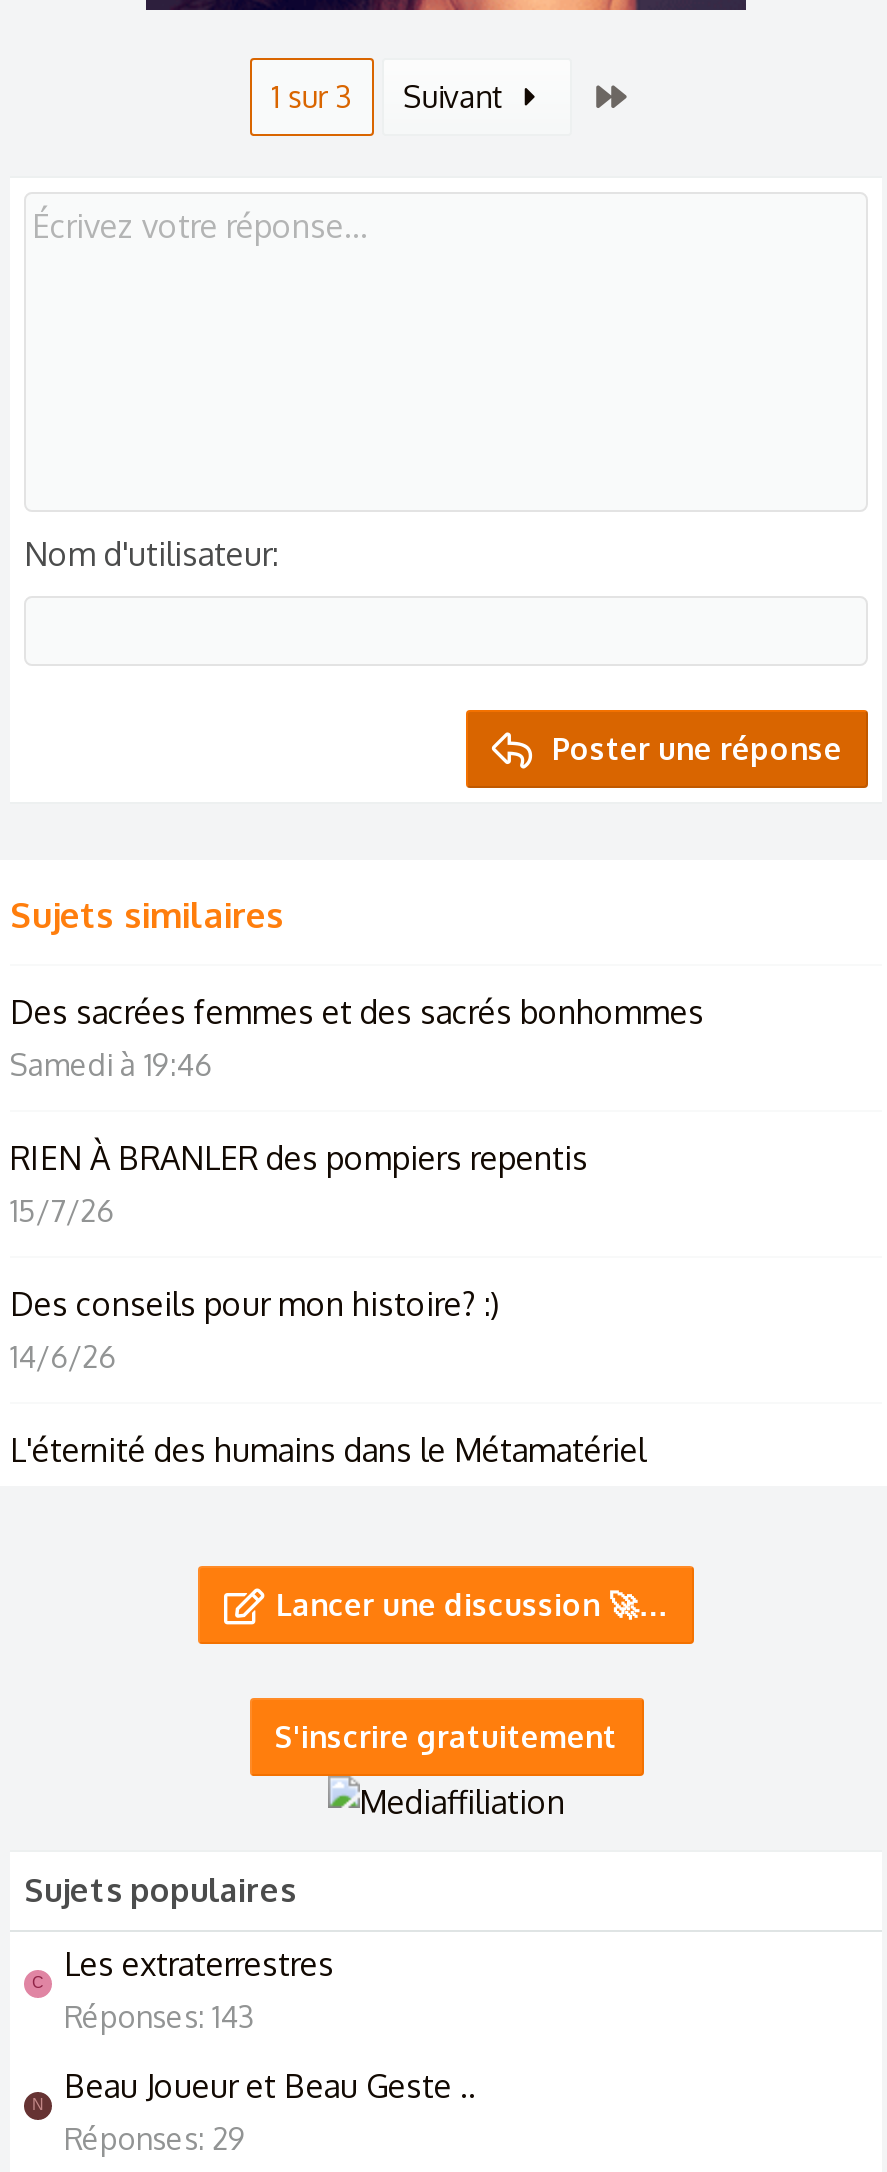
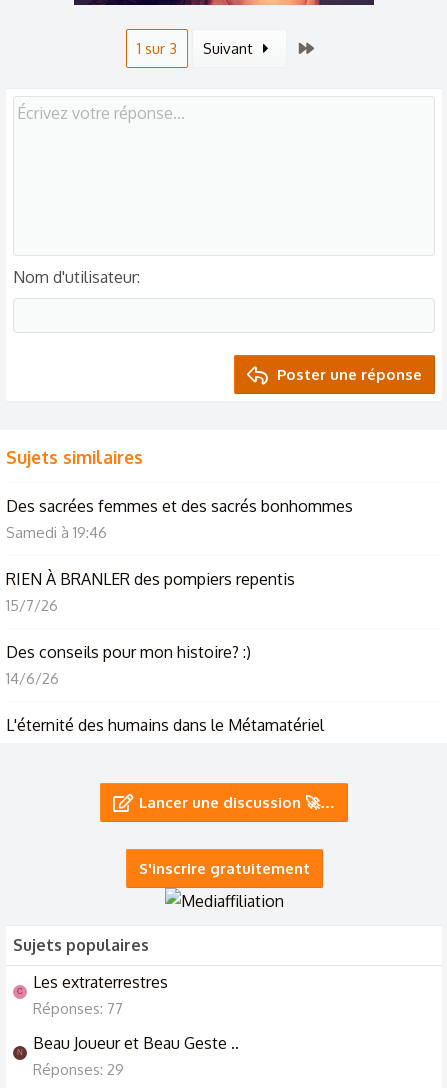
[64,1998,254,2036] Réponses: 143 -> [33,999,123,1018] Réponses: 77

